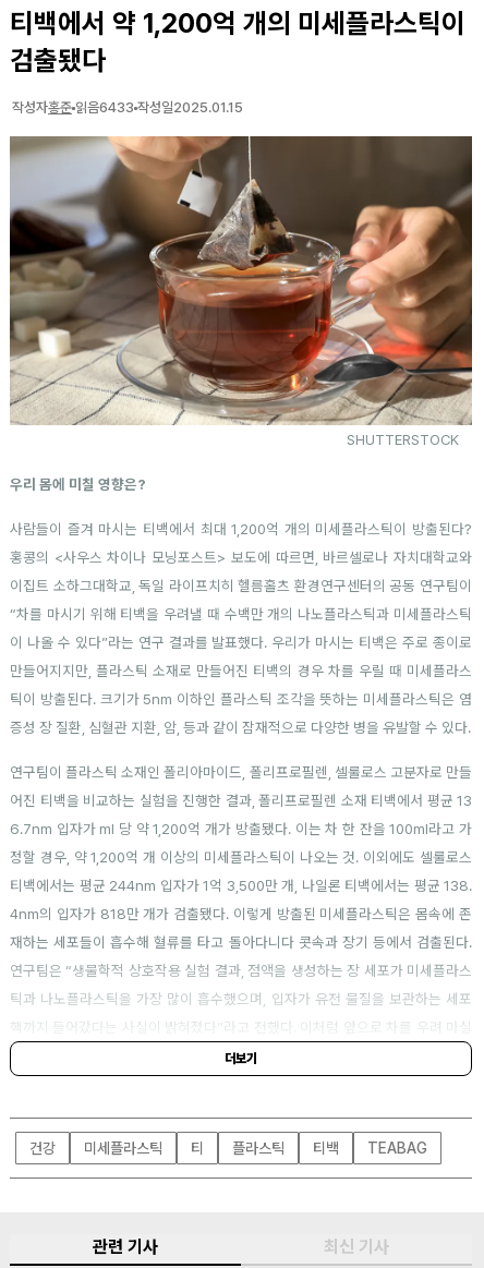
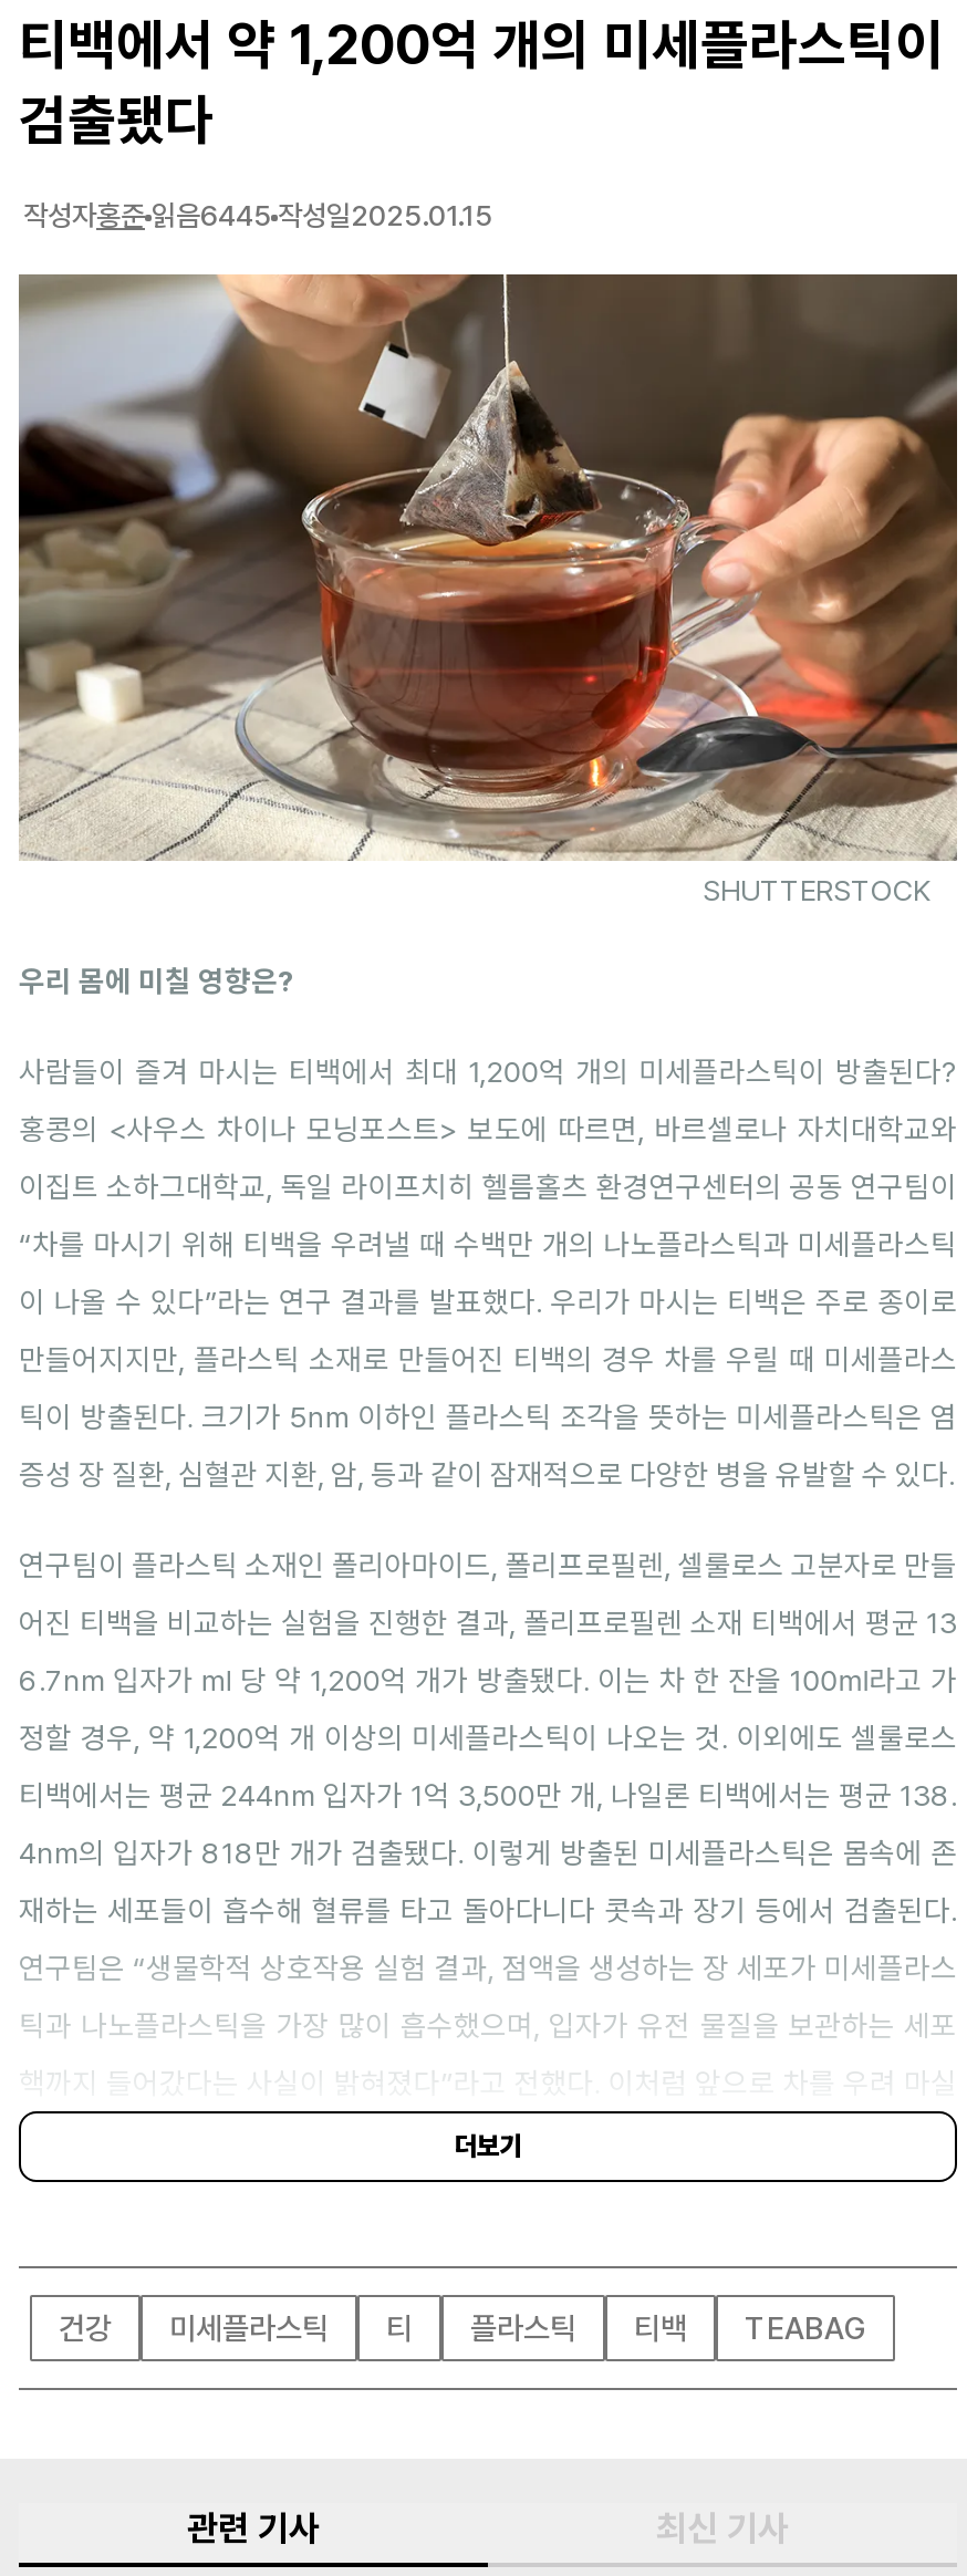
[12,99,243,116] 작성자홍준 읽음6433 작성일2025.01.15 -> [23,199,492,232] 작성자홍준 읽음6445 작성일2025.01.15

